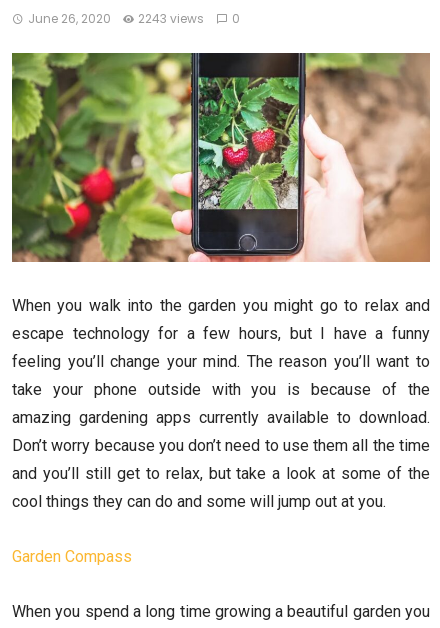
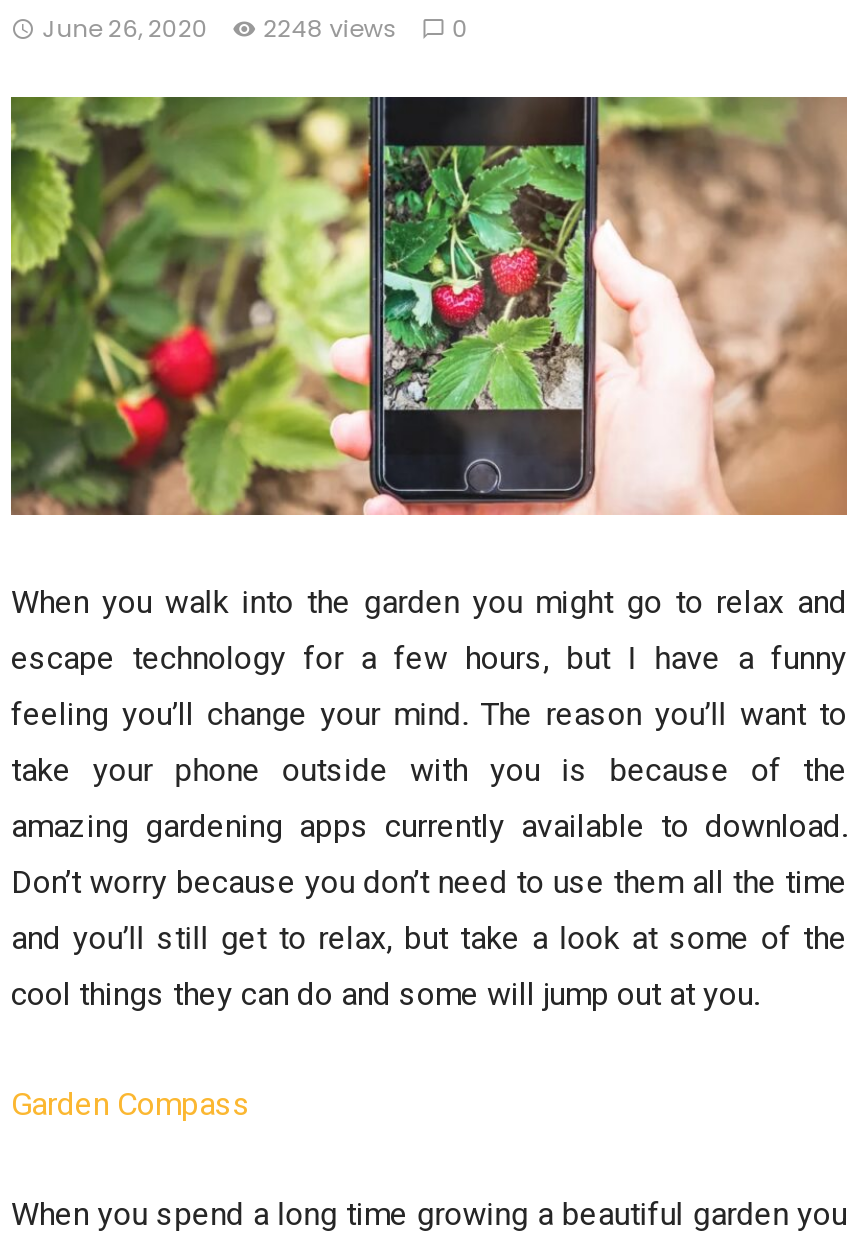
[28,10,240,27] June 26, 2020 2243 views 0 -> [42,11,469,45] June 26, 2020 2248 views 0

